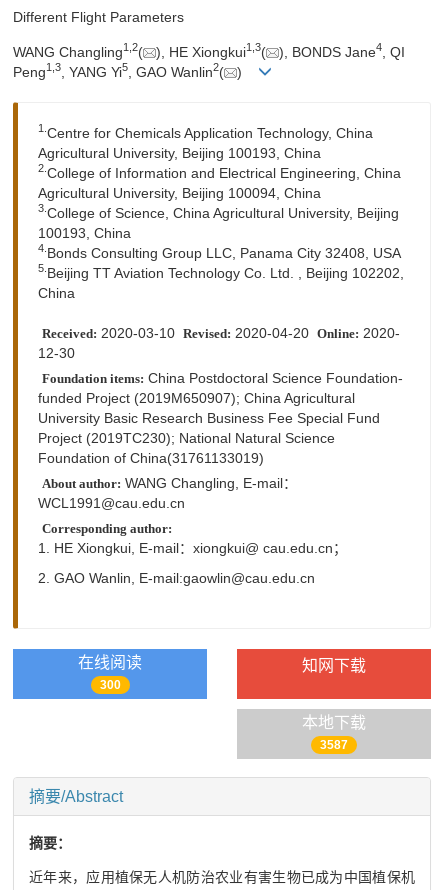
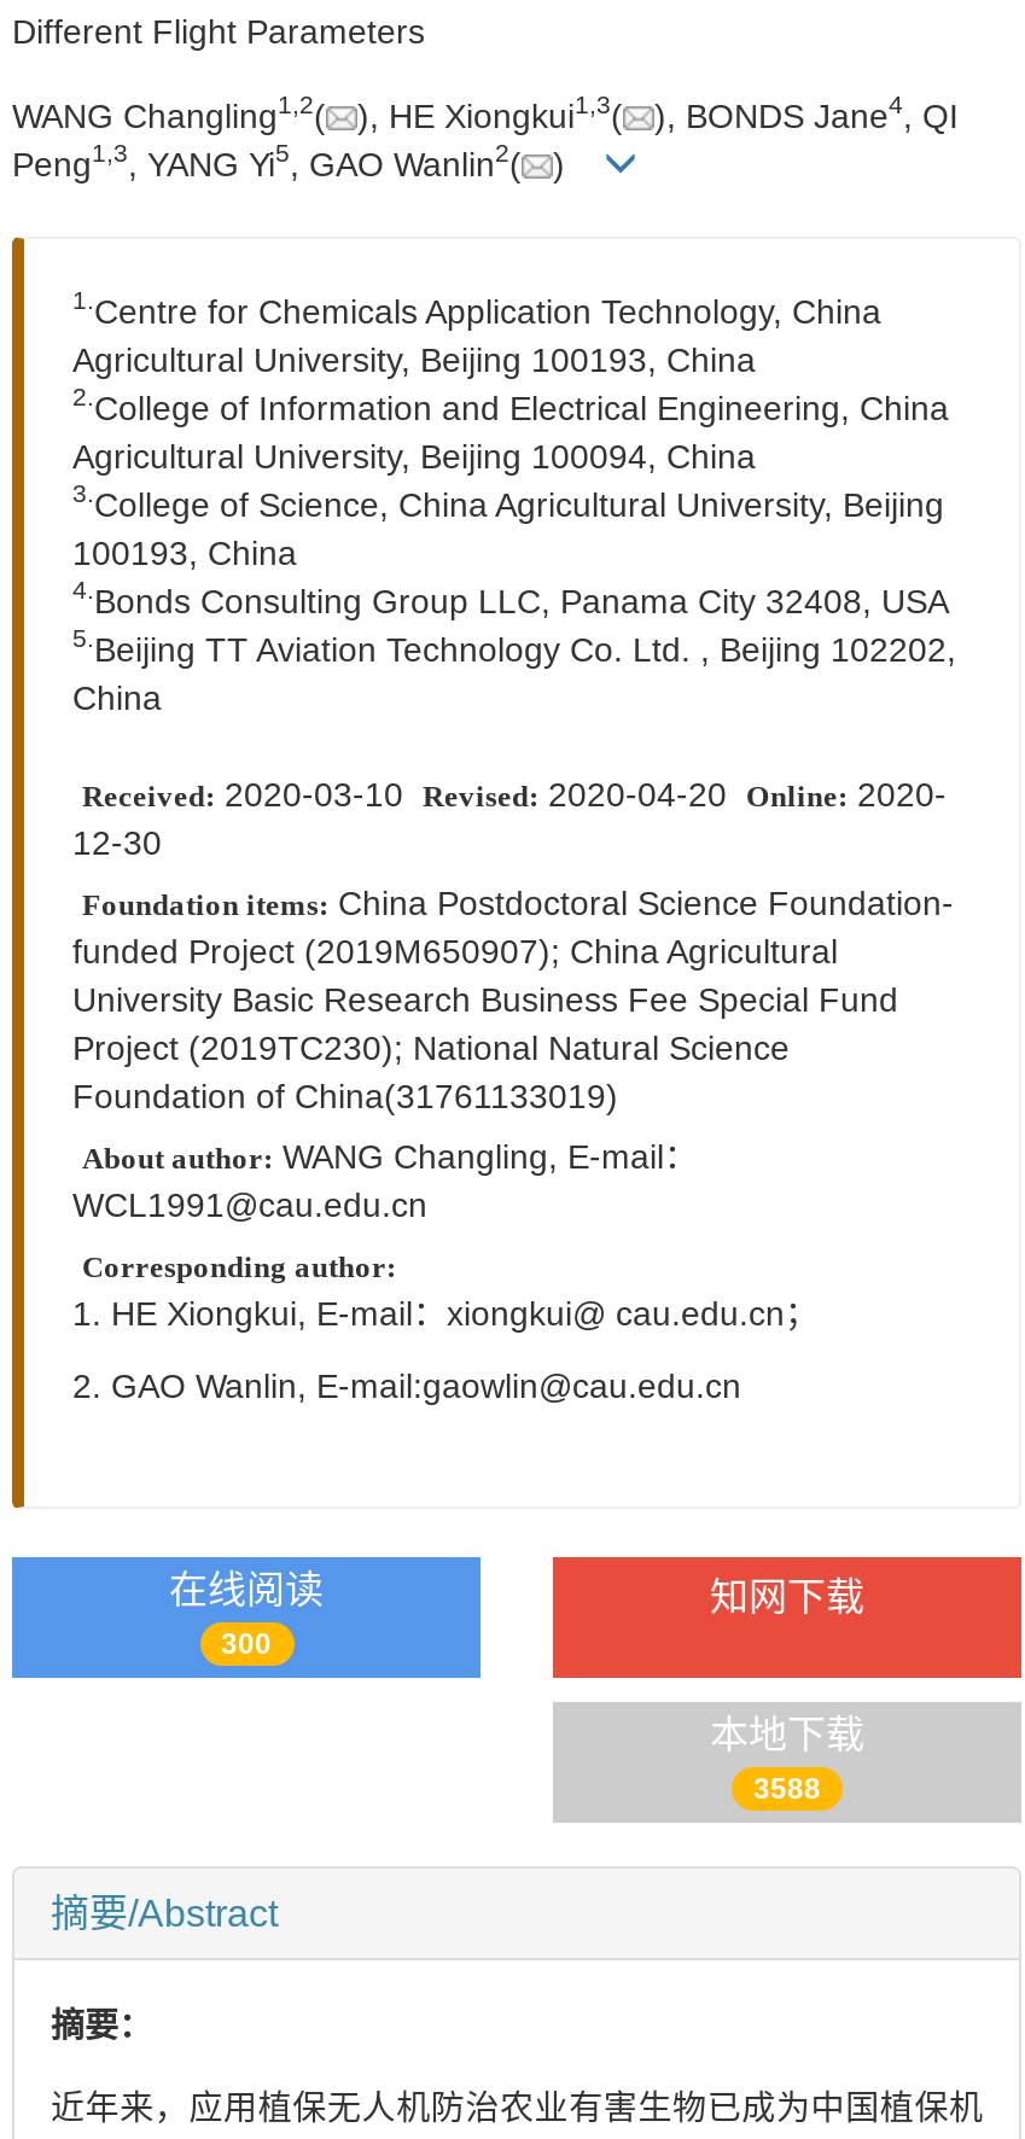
[320,738,348,752] 3587 -> [753,1772,821,1806] 3588

